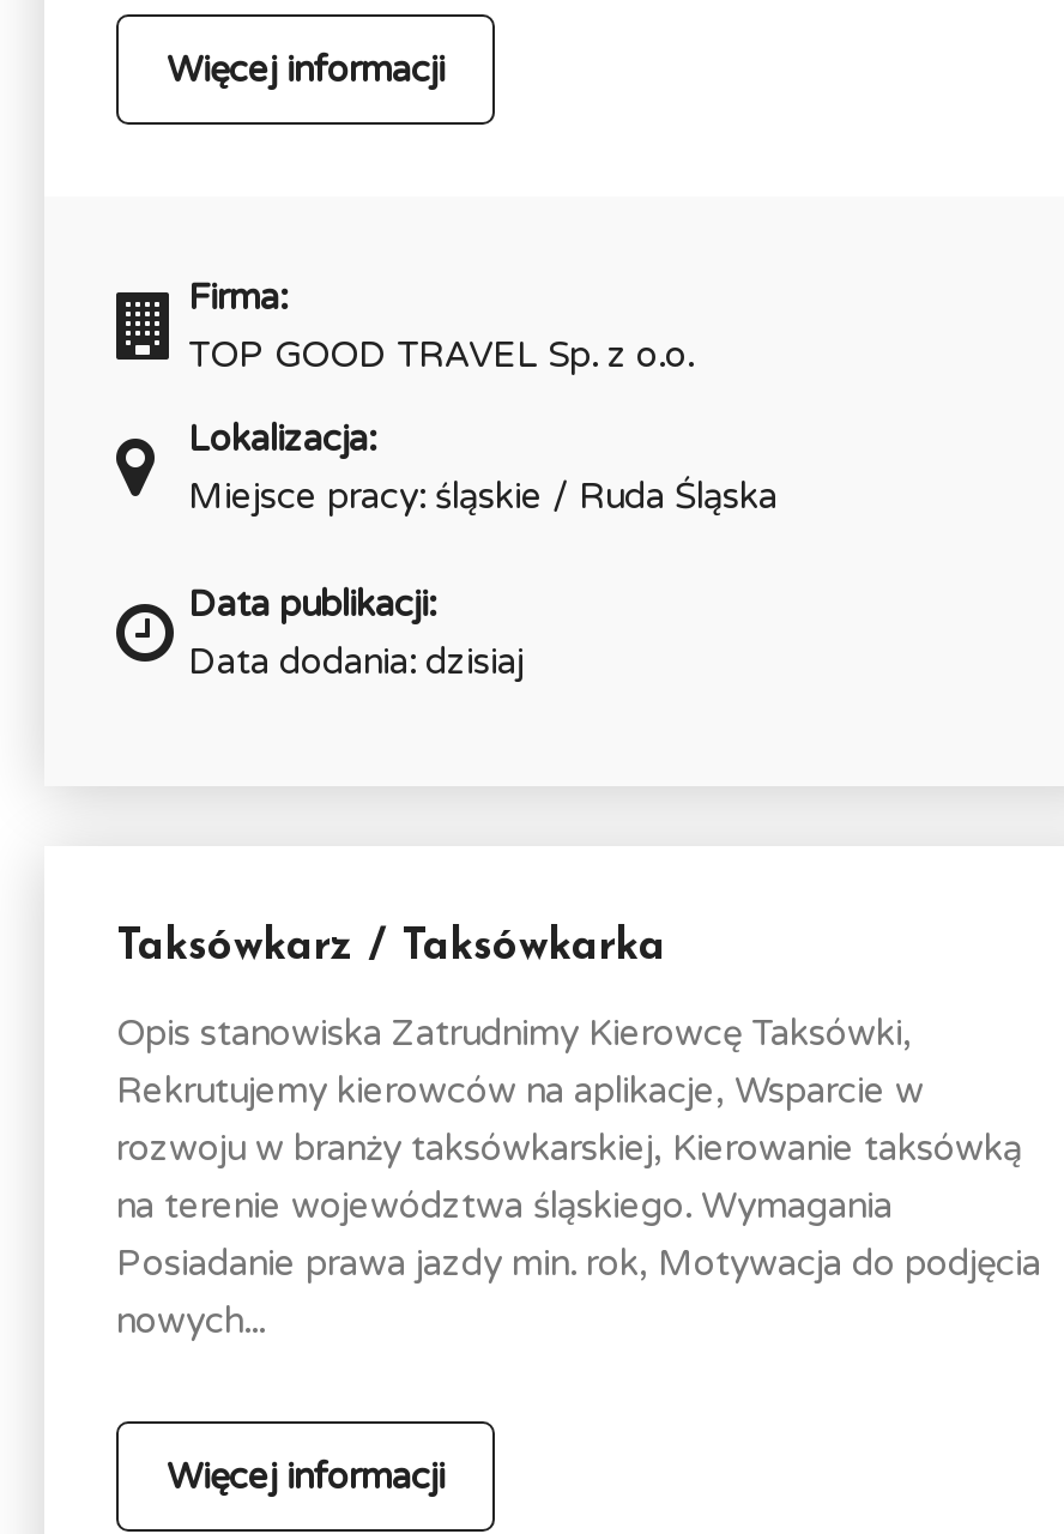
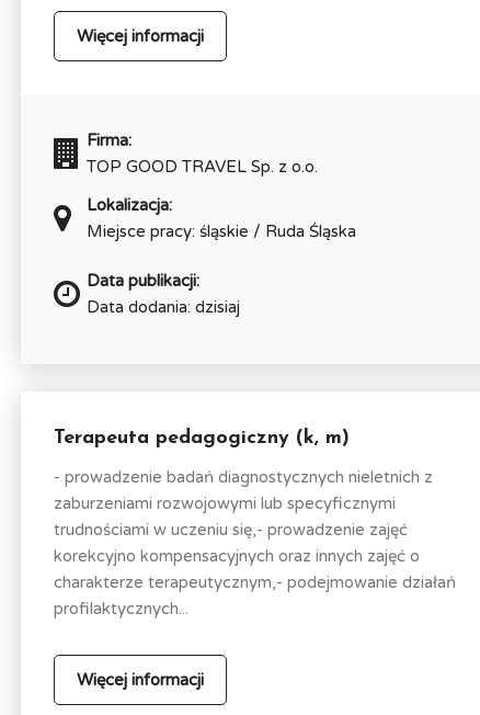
[116,926,665,971] Taksówkarz / Taksówkarka -> [54,428,350,449] Terapeuta pedagogiczny (k, m)
[116,1011,1041,1342] Opis stanowiska Zatrudnimy Kierowcę Taksówki, | Rekrutujemy kierowców na aplikacje, Wsparcie w | rozwoju w branży taksówkarskiej, Kierowanie taksówką | na terenie województwa śląskiego. Wymagania | Posiadanie prawa jazdy min. rok, Motywacja do podjęcia | nowych... -> [54,467,456,618] - prowadzenie badań diagnostycznych nieletnich z | zaburzeniami rozwojowymi lub specyficznymi | trudnościami w uczeniu się,- prowadzenie zajęć | korekcyjno kompensacyjnych oraz innych zajęć o | charakterze terapeutycznym,- podejmowanie działań | profilaktycznych...

